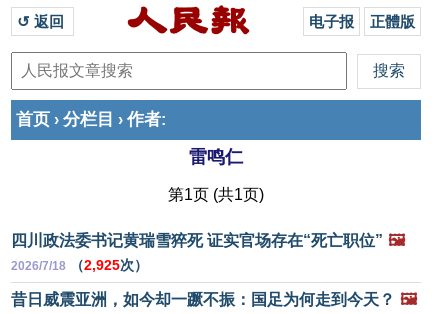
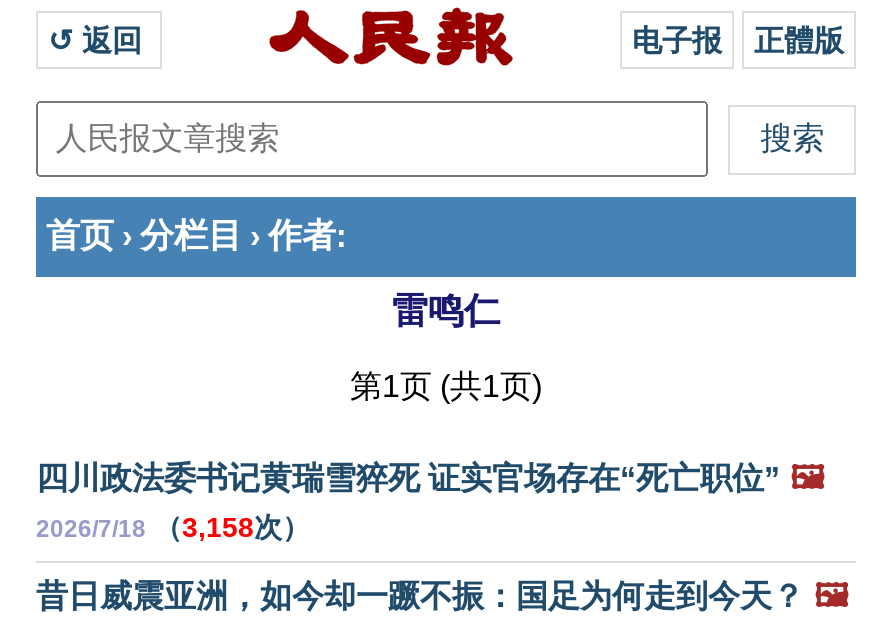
[11,257,148,273] 2026/7/18 （2,925次） -> [36,511,310,543] 2026/7/18 （3,158次）

